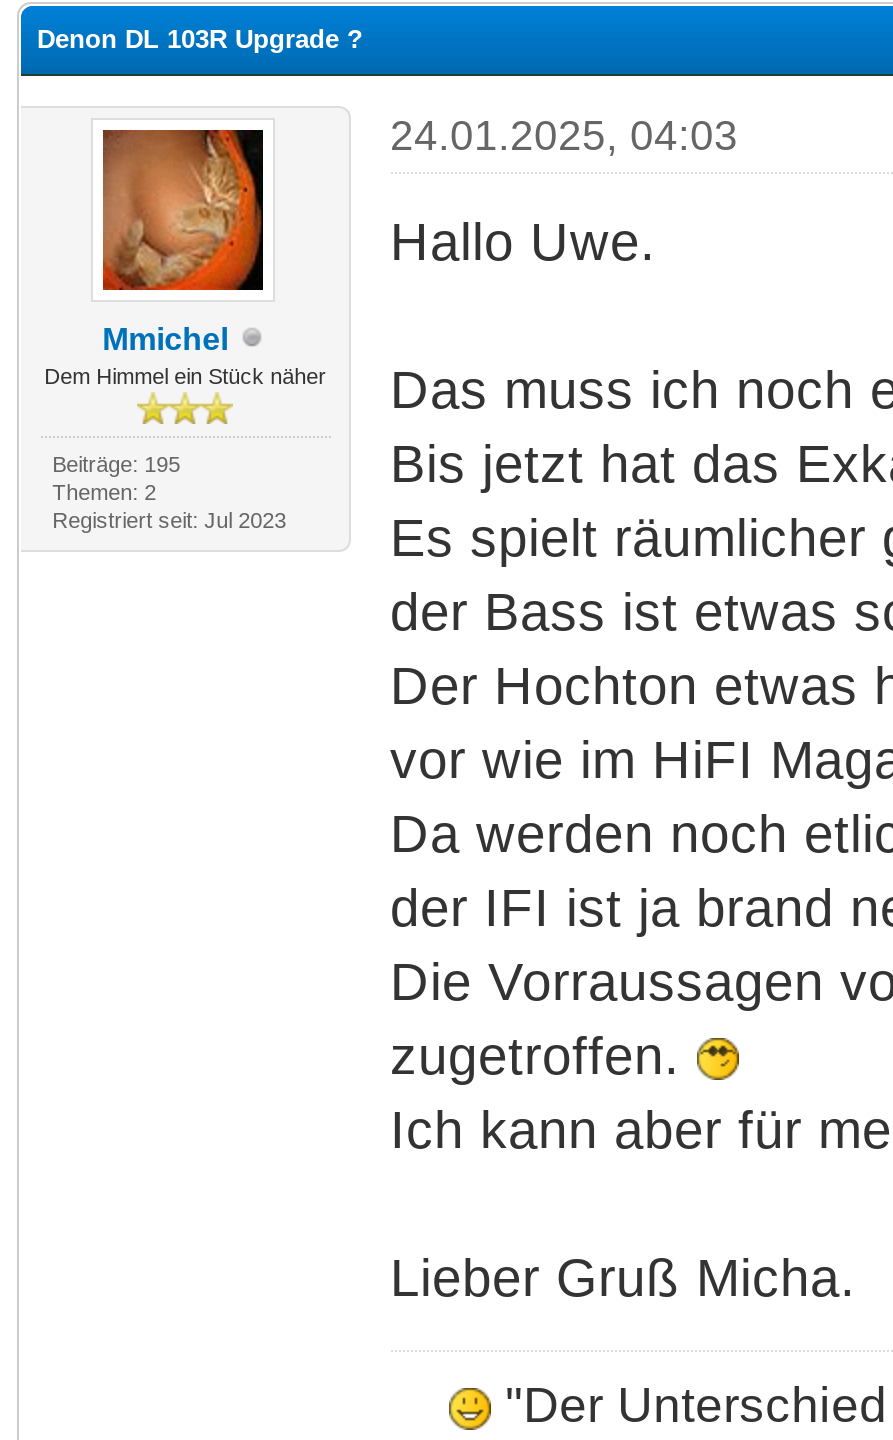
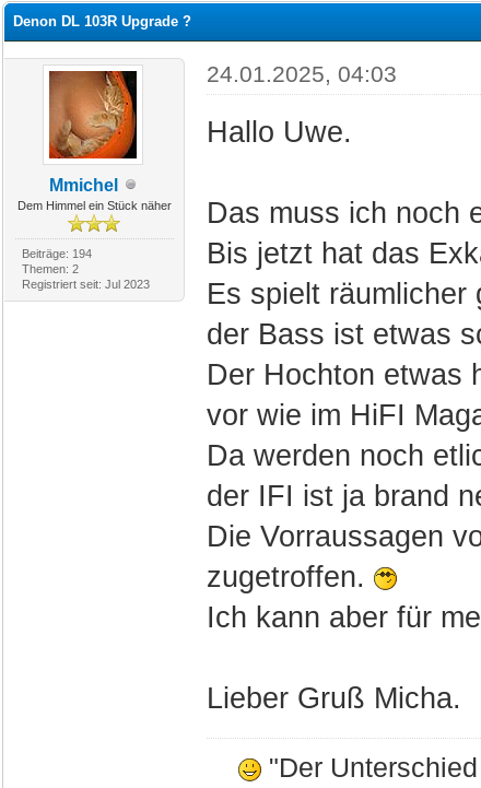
[52,452,180,476] Beiträge: 195 -> [22,247,91,260] Beiträge: 194

